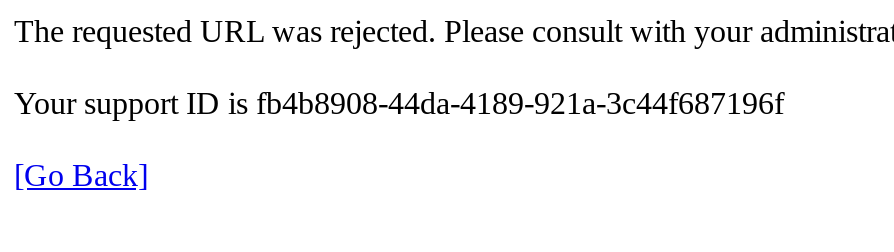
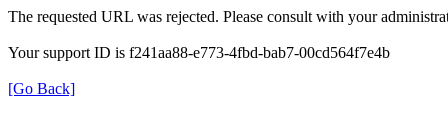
[14,86,784,120] Your support ID is fb4b8908-44da-4189-921a-3c44f687196f -> [8,44,390,61] Your support ID is f241aa88-e773-4fbd-bab7-00cd564f7e4b

